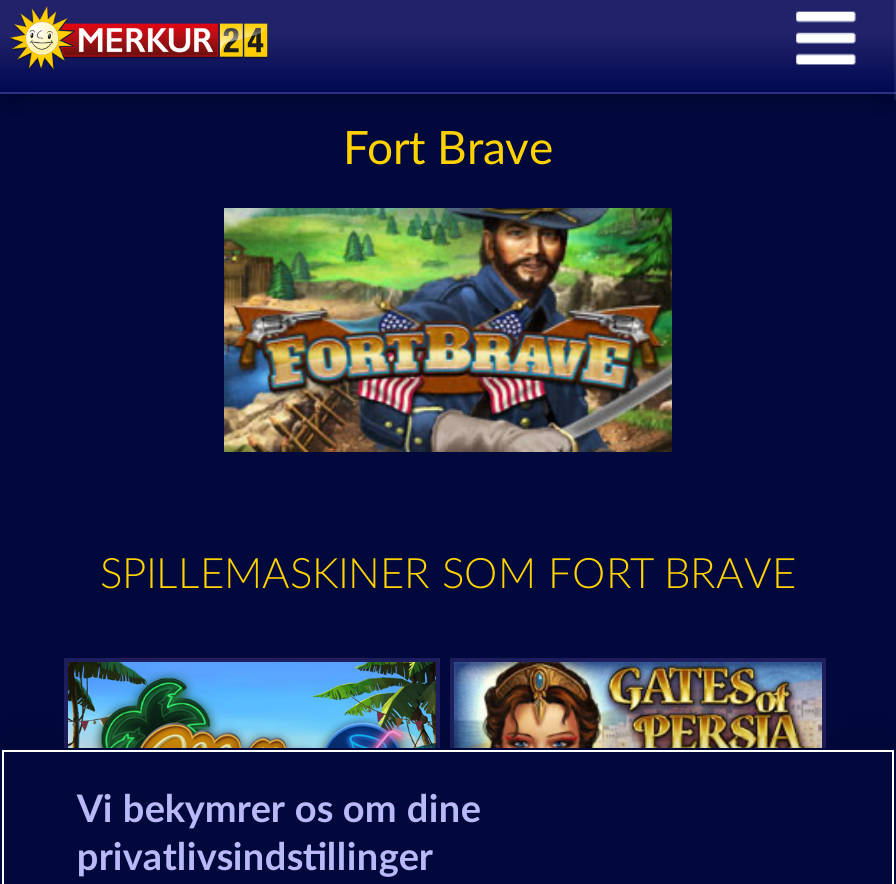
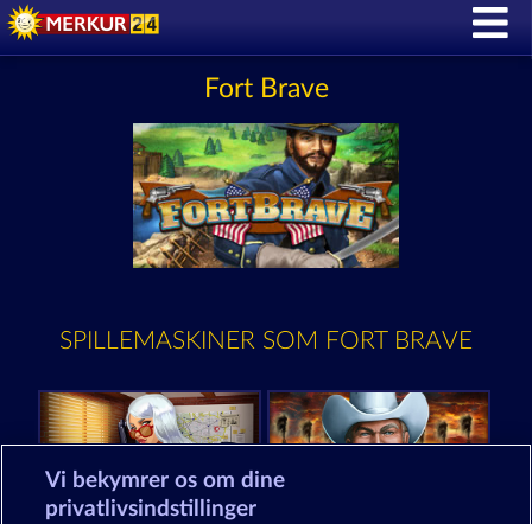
[66,660,438,750] [image] -> [40,391,259,445] [image]
[454,660,824,750] [image] -> [268,391,488,445] [image]

